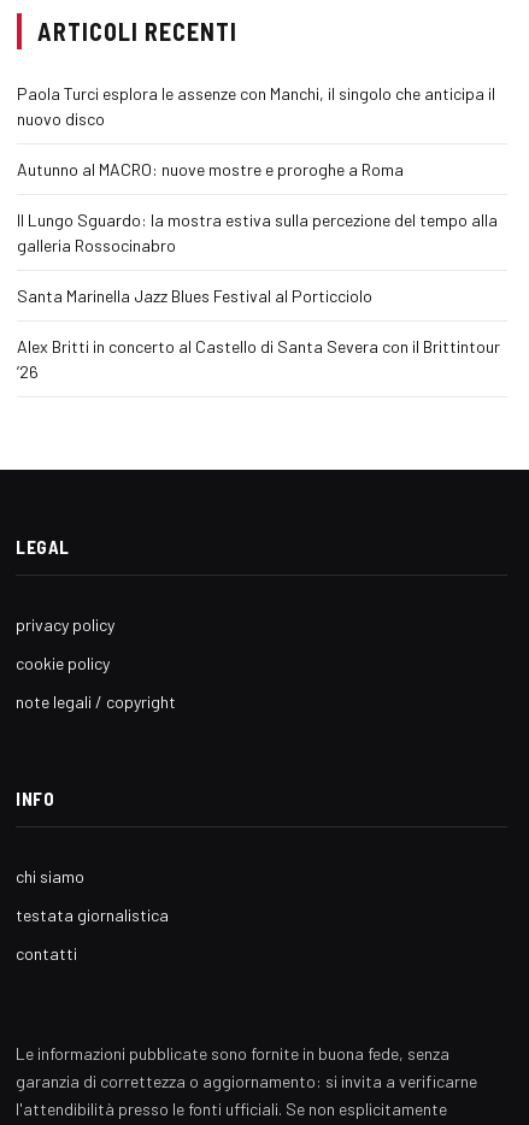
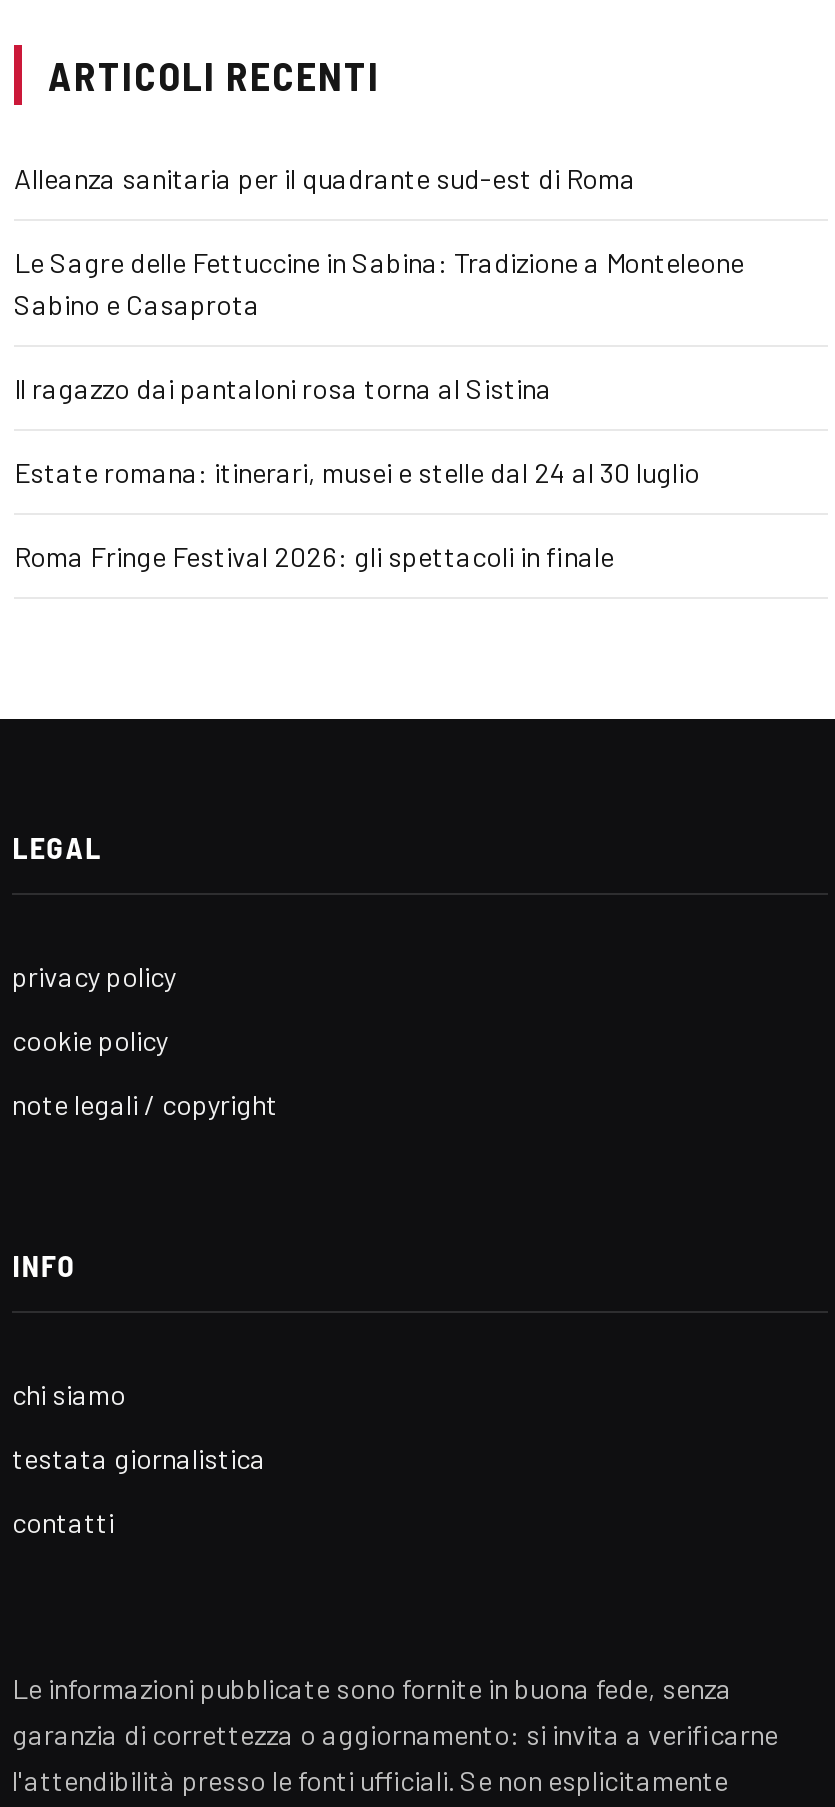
[17,83,495,129] Paola Turci esplora le assenze con Manchi, il singolo che anticipa il | nuovo disco -> [14,162,636,196] Alleanza sanitaria per il quadrante sud-est di Roma
[17,159,404,180] Autunno al MACRO: nuove mostre e proroghe a Roma -> [14,246,744,322] Le Sagre delle Fettuccine in Sabina: Tradizione a Monteleone | Sabino e Casaprota
[17,210,498,256] Il Lungo Sguardo: la mostra estiva sulla percezione del tempo alla | galleria Rossocinabro -> [14,372,552,406] Il ragazzo dai pantaloni rosa torna al Sistina
[17,286,372,306] Santa Marinella Jazz Blues Festival al Porticciolo -> [14,456,700,490] Estate romana: itinerari, musei e stelle dal 24 al 30 luglio
[17,336,500,382] Alex Britti in concerto al Castello di Santa Severa con il Brittintour | ’26 -> [14,540,614,574] Roma Fringe Festival 2026: gli spettacoli in finale

